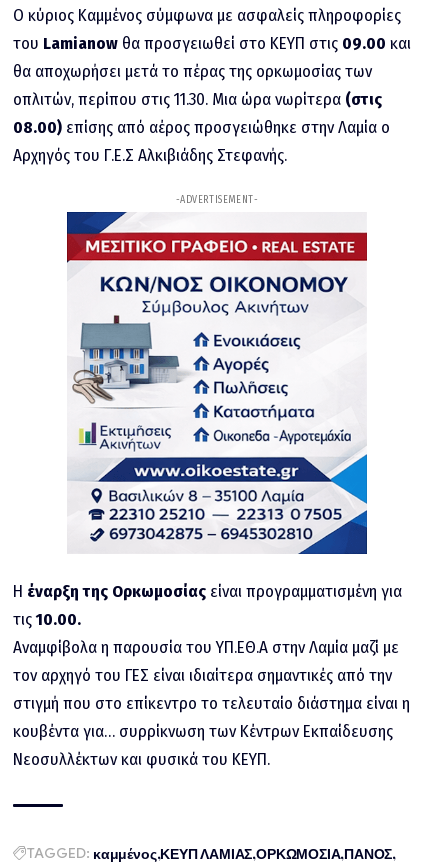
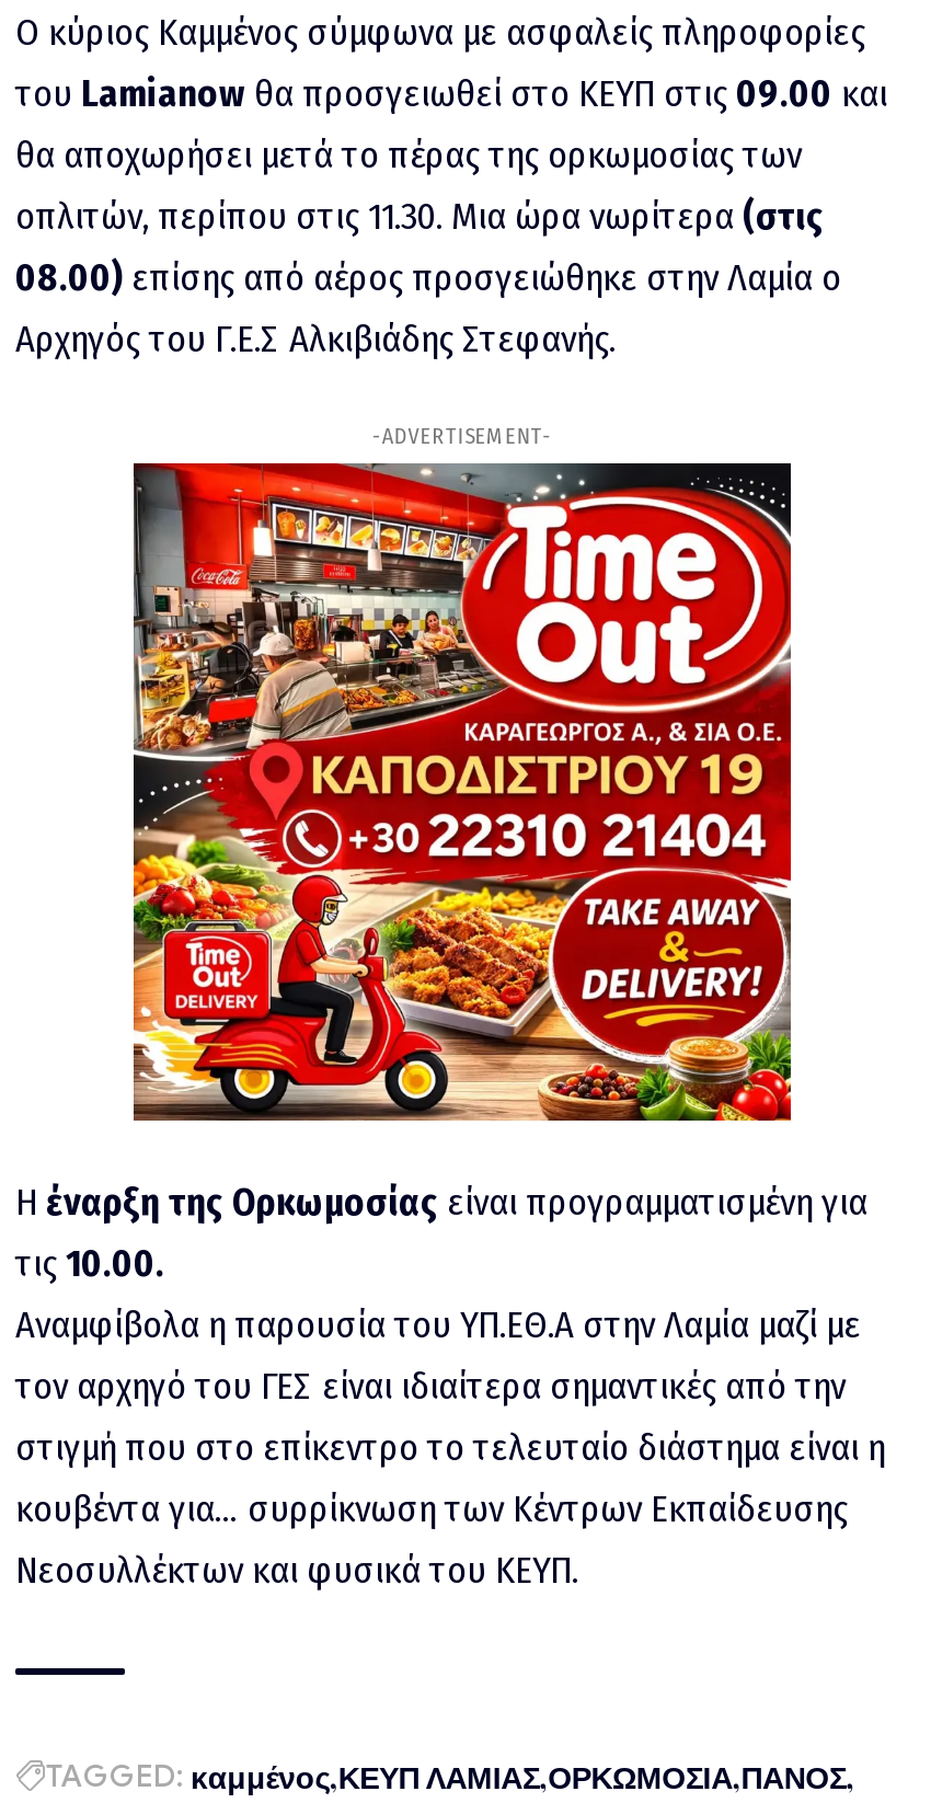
[67,211,368,555] [image] -> [131,461,793,1123] [image]

